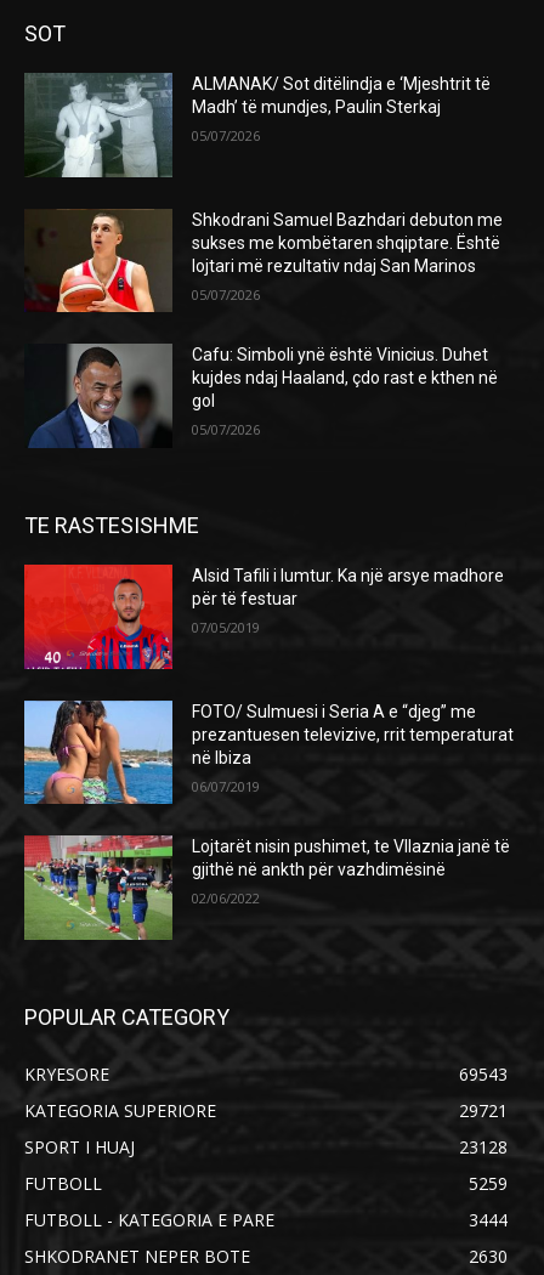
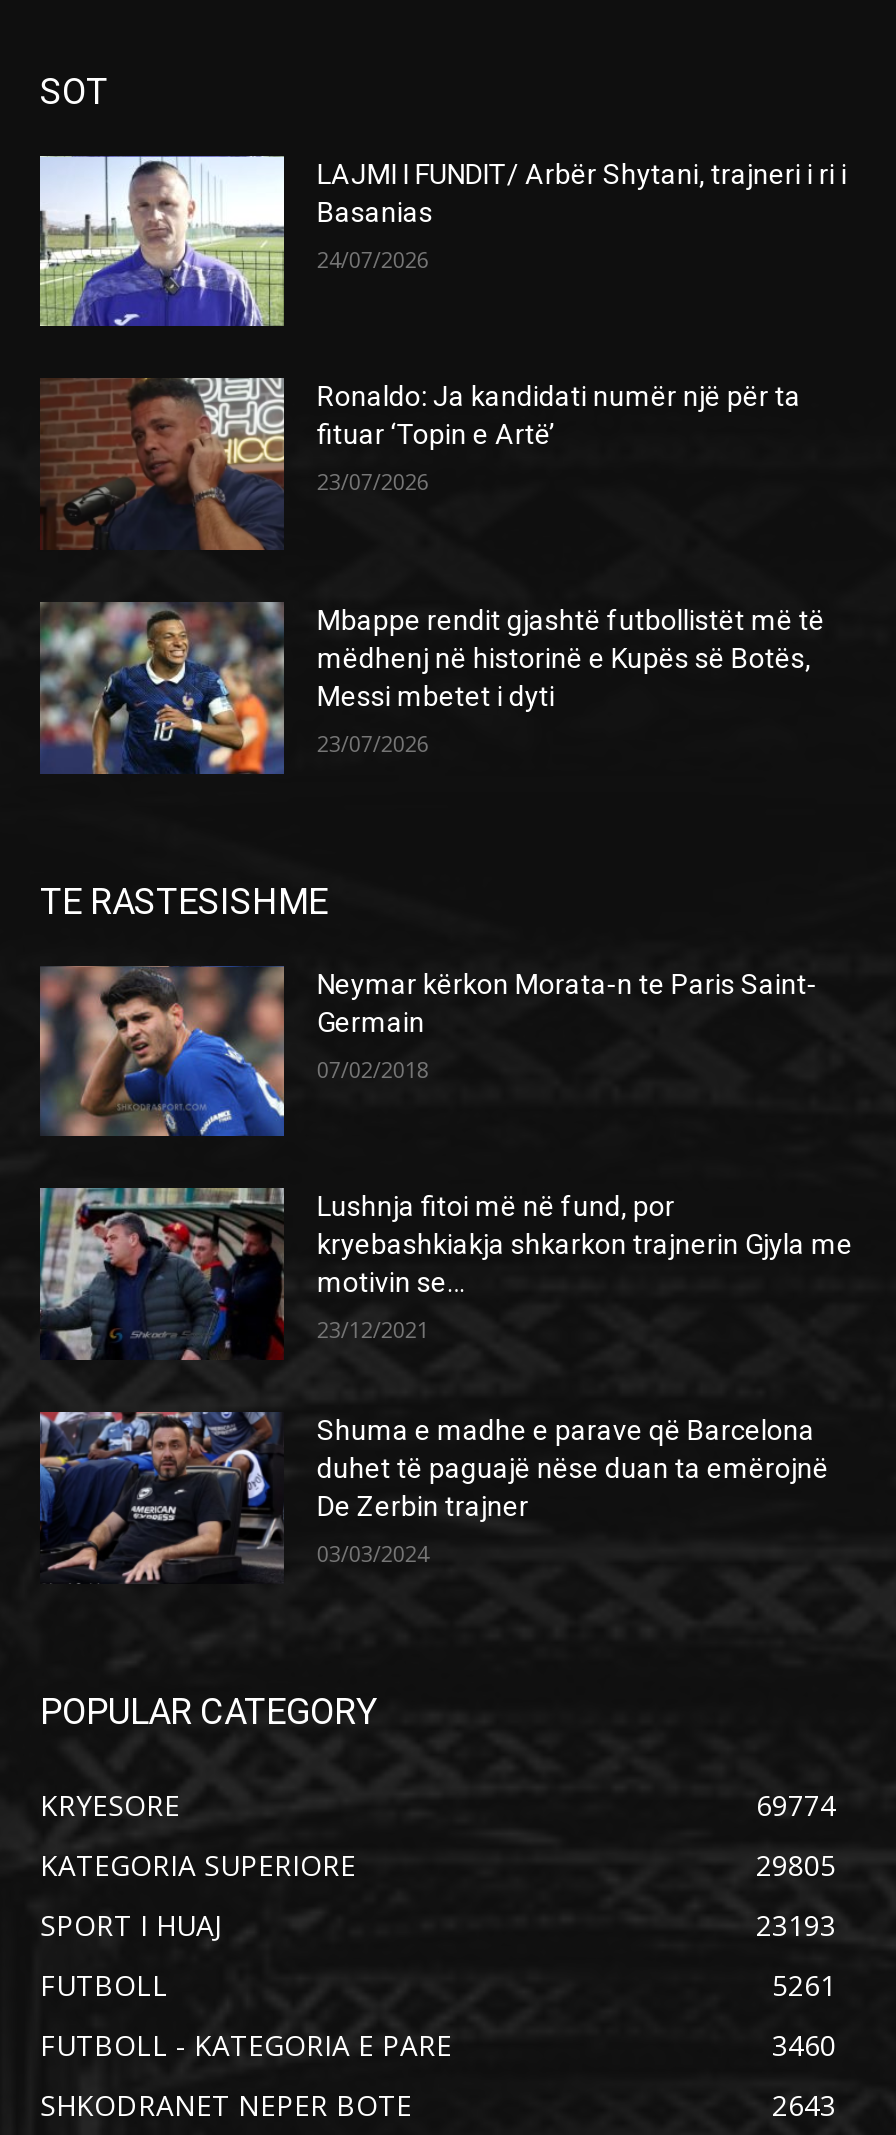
[24,73,491,178] [image] | ALMANAK/ Sot ditëlindja e ‘Mjeshtrit të | Madh’ të mundjes, Paulin Sterkaj -> [38,155,847,327] [image] | LAJMI I FUNDIT/ Arbër Shytani, trajneri i ri i | Basanias
[192,126,260,145] 05/07/2026 -> [317,243,429,273] 24/07/2026
[25,208,503,313] [image] | Shkodrani Samuel Bazhdari debuton me | sukses me kombëtaren shqiptare. Është | lojtari më rezultativ ndaj San Marinos -> [40,375,801,551] [image] | Ronaldo: Ja kandidati numër një për ta | fituar ‘Topin e Artë’
[192,285,260,303] 05/07/2026 -> [317,467,429,497] 23/07/2026
[24,344,498,449] [image] | Cafu: Simboli ynë është Vinicius. Duhet | kujdes ndaj Haaland, çdo rast e kthen në | gol -> [38,601,825,775] [image] | Mbappe rendit gjashtë futbollistët më të | mëdhenj në historinë e Kupës së Botës, | Messi mbetet i dyti
[192,421,260,439] 05/07/2026 -> [317,728,429,758] 23/07/2026
[23,563,504,670] [image] | Alsid Tafili i lumtur. Ka një arsye madhore | për të festuar -> [38,965,817,1139] [image] | Neymar kërkon Morata-n te Paris Saint- | Germain
[192,618,260,636] 07/05/2019 -> [317,1053,429,1083] 07/02/2018
[23,699,514,805] [image] | FOTO/ Sulmuesi i Seria A e “djeg” me | prezantuesen televizive, rrit temperaturat | në Ibiza -> [38,1187,853,1361] [image] | Lushnja fitoi më në fund, por | kryebashkiakja shkarkon trajnerin Gjyla me | motivin se…
[192,777,260,795] 06/07/2019 -> [317,1315,429,1345] 23/12/2021
[23,834,510,941] [image] | Lojtarët nisin pushimet, te Vllaznia janë të | gjithë në ankth për vazhdimësinë -> [38,1409,829,1585] [image] | Shuma e madhe e parave që Barcelona | duhet të paguajë nëse duan ta emërojnë | De Zerbin trajner
[192,889,260,908] 02/06/2022 -> [317,1538,429,1568] 03/03/2024
[459,1063,508,1086] 69543 -> [756,1785,836,1823] 69774
[459,1099,508,1122] 29721 -> [756,1845,836,1883] 29805
[459,1135,508,1159] 23128 -> [756,1905,836,1943] 23193
[469,1172,508,1195] 5259 -> [772,1965,836,2003] 5261
[469,1208,508,1231] 3444 -> [772,2025,836,2063] 3460
[469,1245,508,1268] 2630 -> [772,2085,836,2123] 2643

